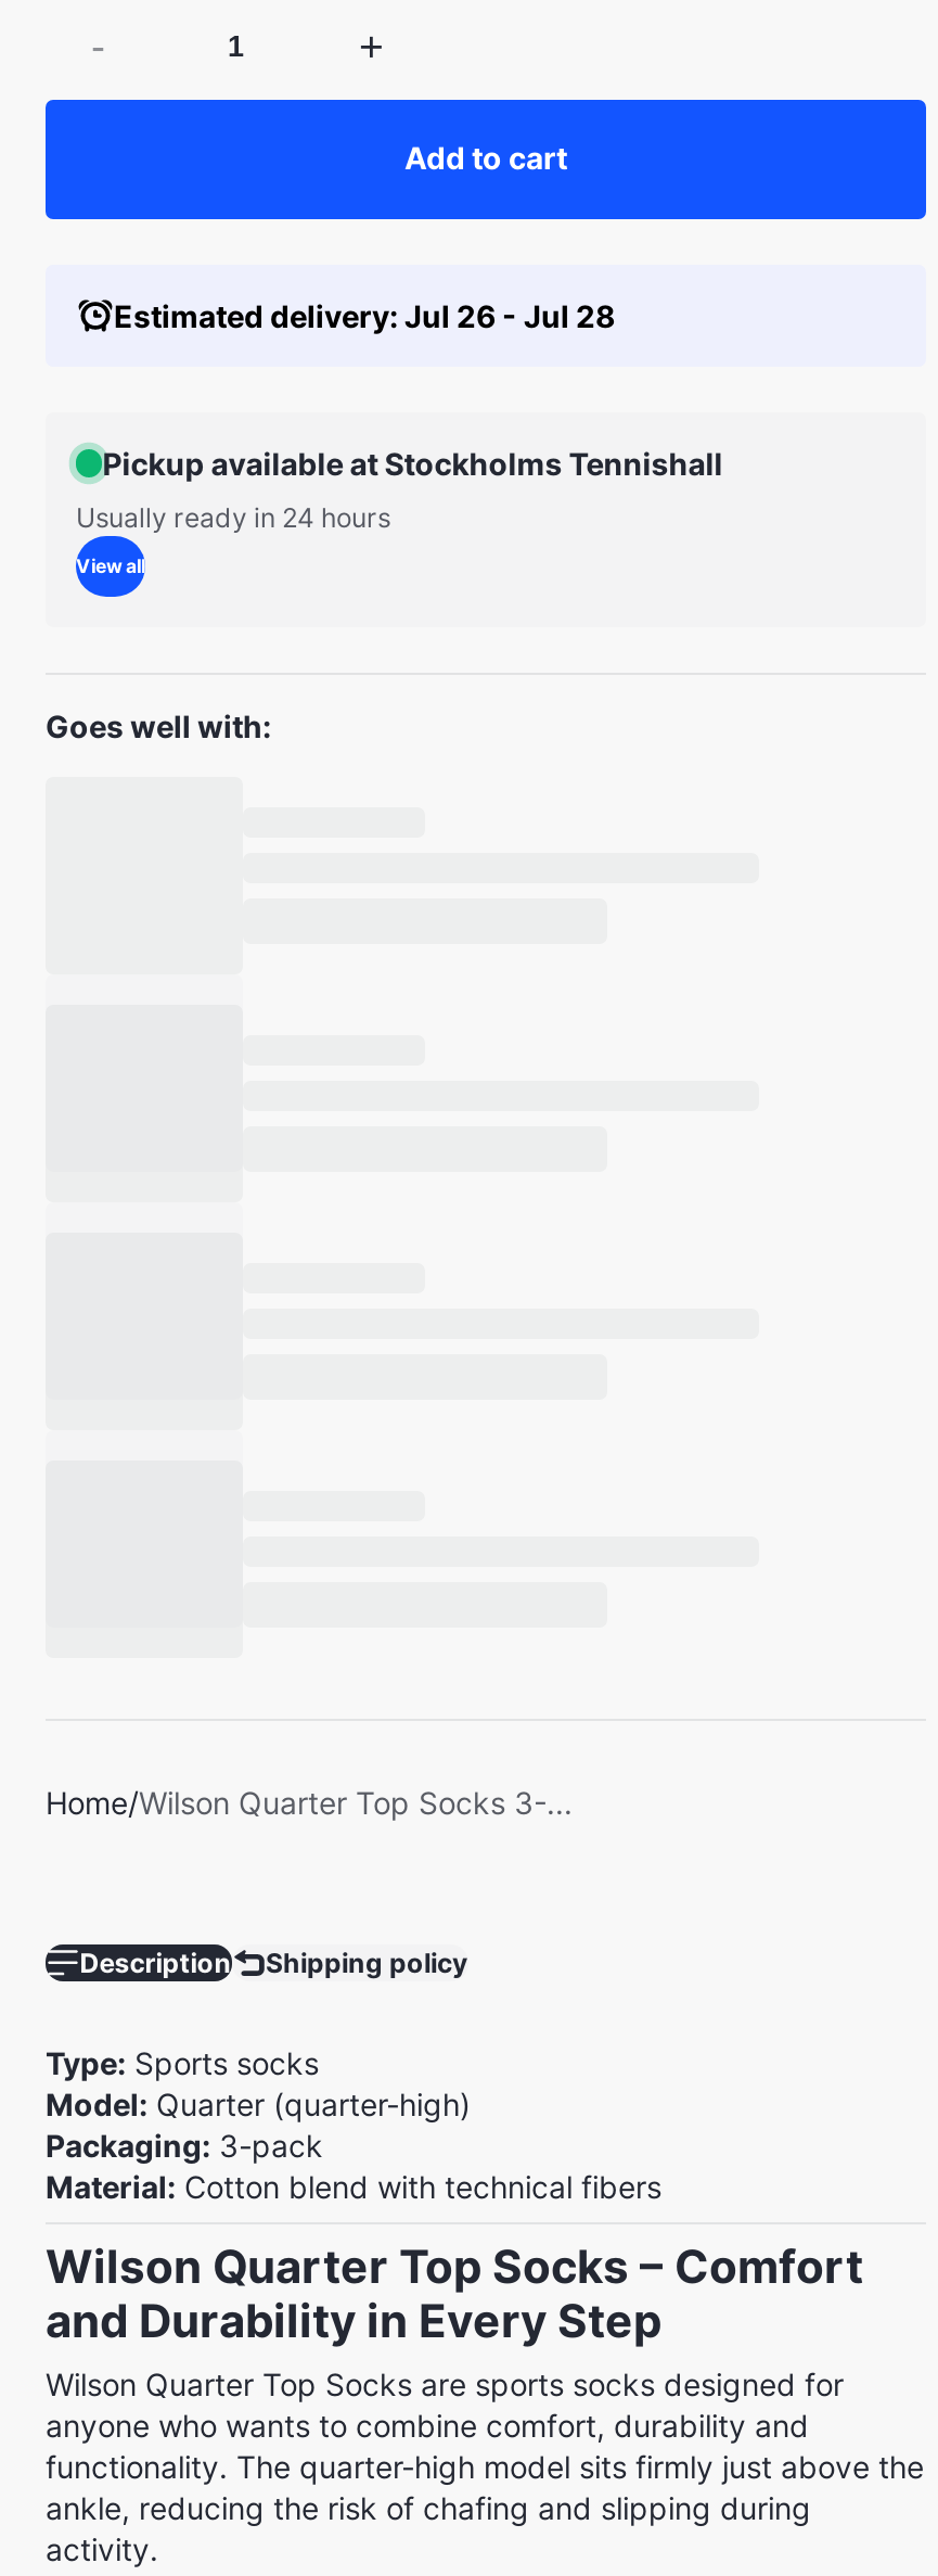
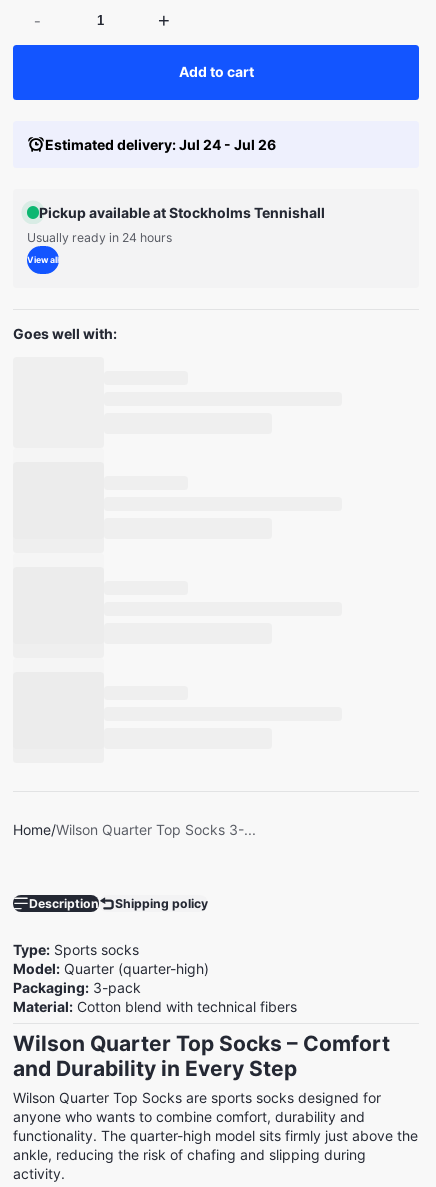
[114,297,615,334] Estimated delivery: Jul 26 - Jul 28 -> [44,136,275,153] Estimated delivery: Jul 24 - Jul 26

